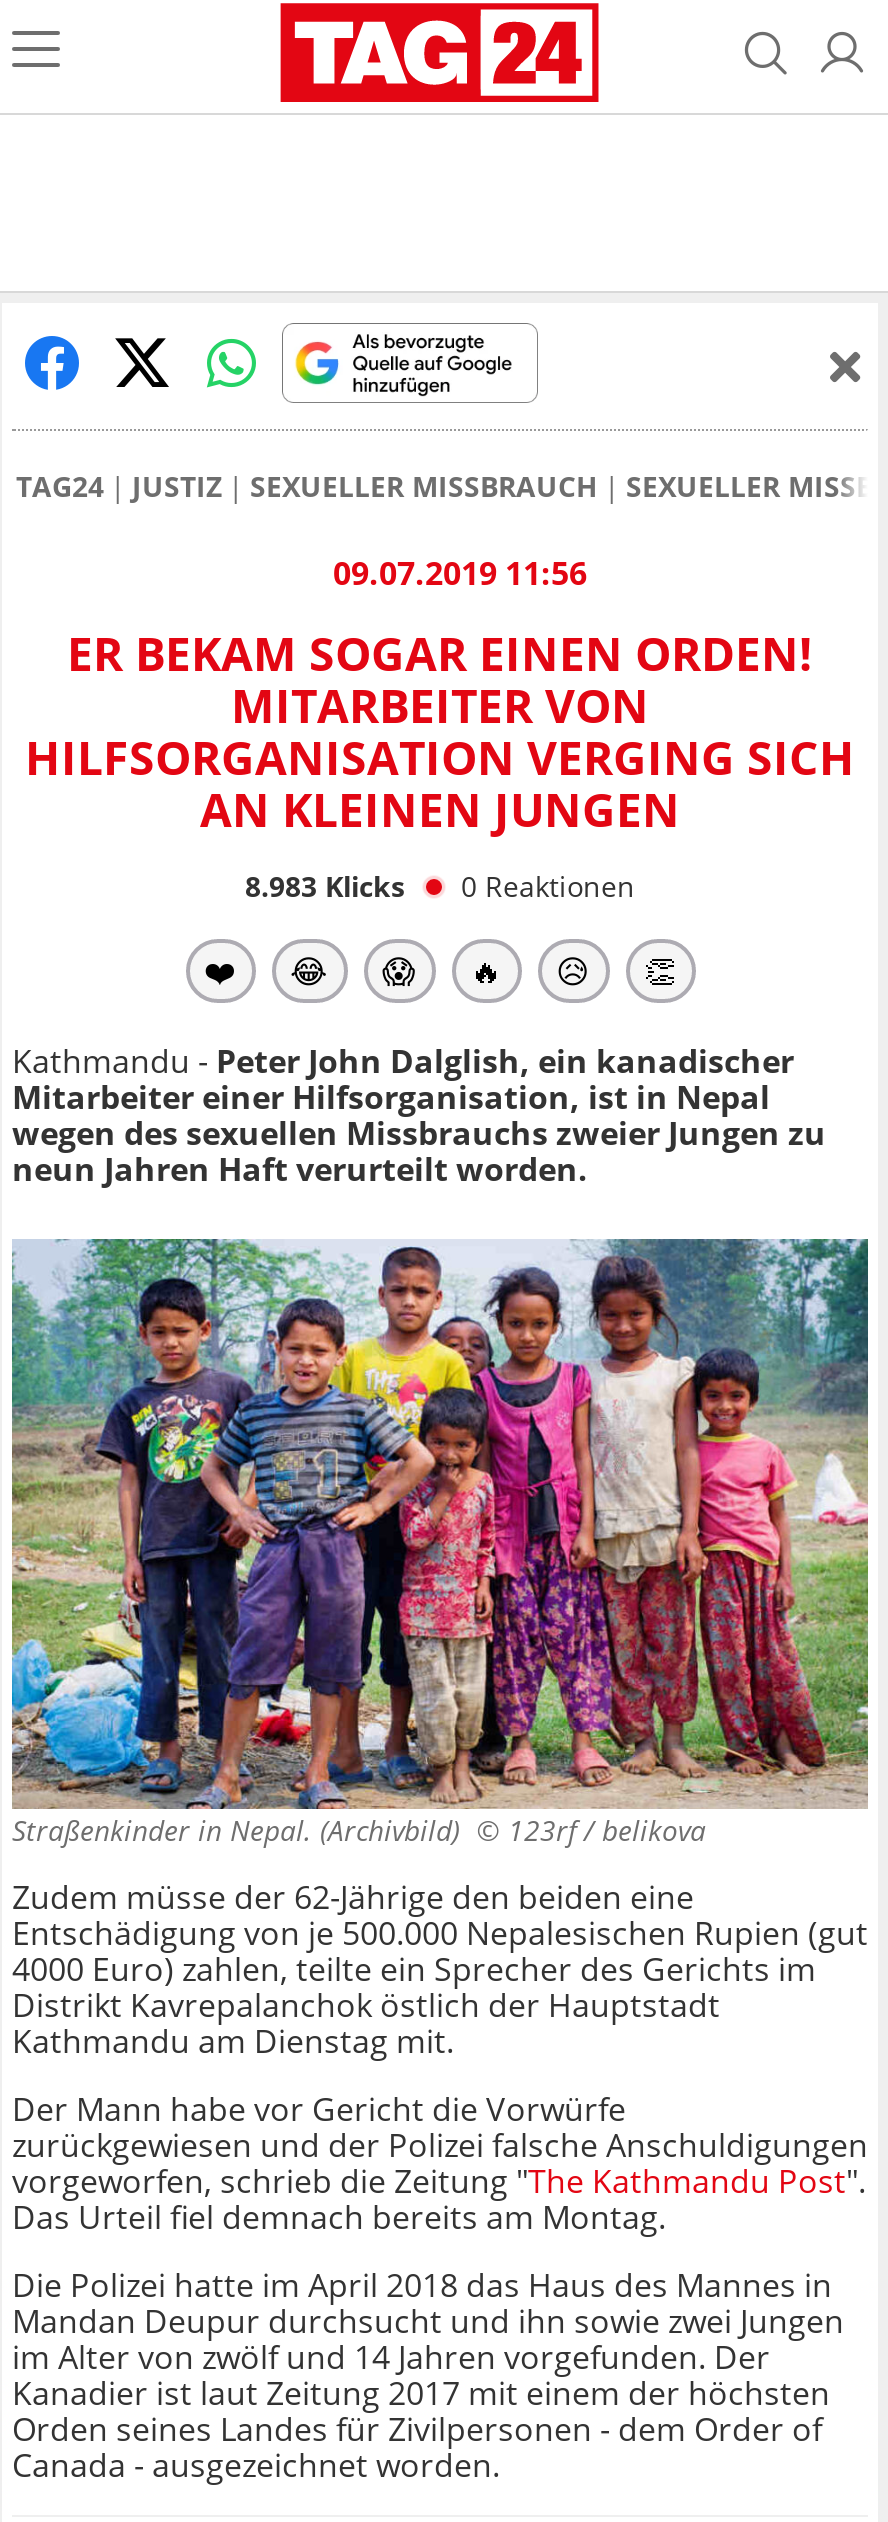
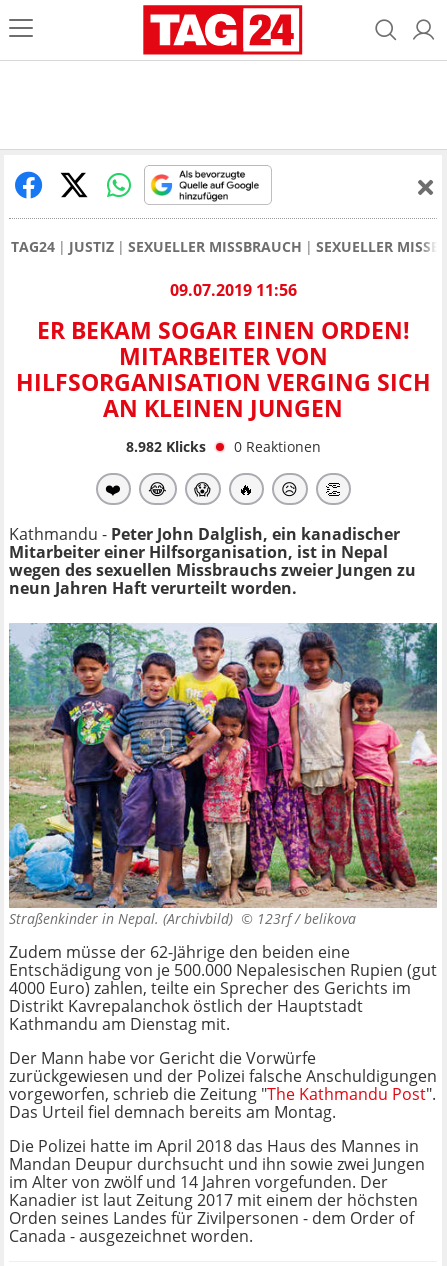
[245,867,635,905] 8.983 Klicks 0 Reaktionen -> [125,437,320,456] 8.982 Klicks 0 Reaktionen

